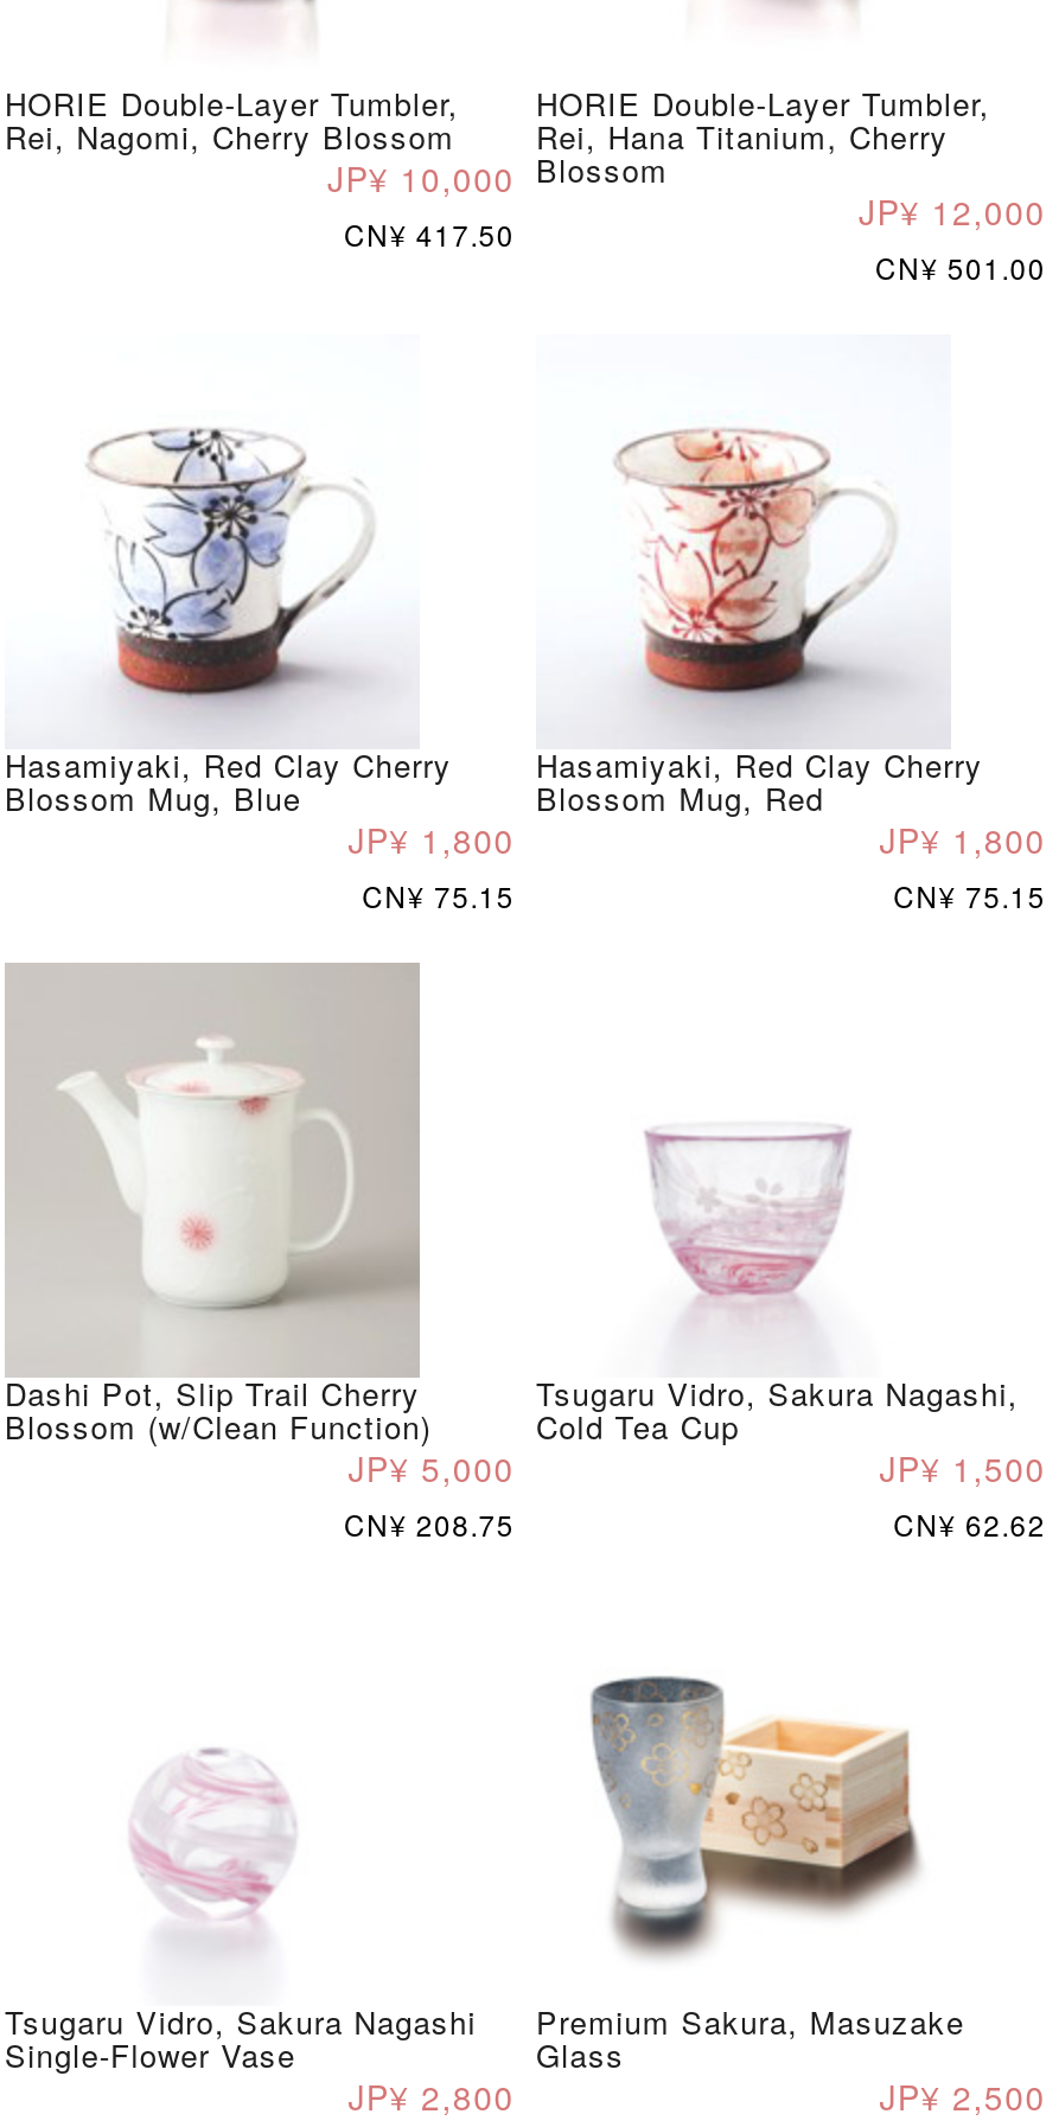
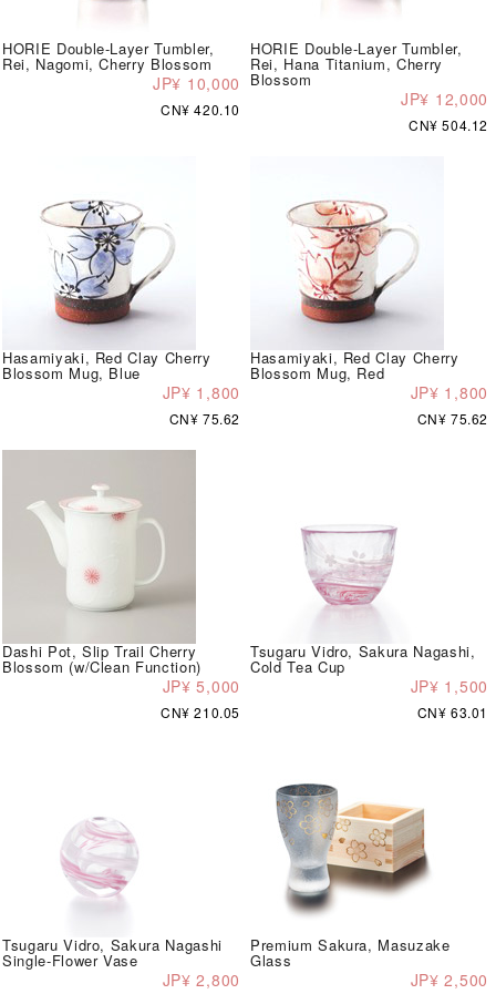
[344,212,515,253] CN¥ 417.50 -> [161,99,240,118] CN¥ 420.10
[875,245,1046,286] CN¥ 501.00 -> [409,115,488,134] CN¥ 504.12
[362,874,515,914] CN¥ 75.15 -> [169,408,240,427] CN¥ 75.62
[893,874,1046,914] CN¥ 75.15 -> [417,408,488,427] CN¥ 75.62
[344,1502,515,1542] CN¥ 208.75 -> [161,702,240,721] CN¥ 210.05
[893,1502,1046,1542] CN¥ 62.62 -> [417,702,488,721] CN¥ 63.01

